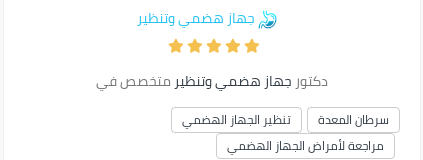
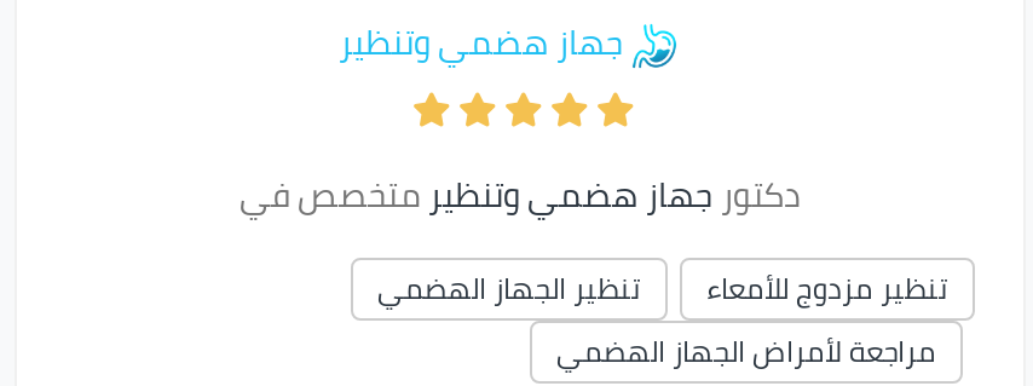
[318,108,389,131] سرطان المعدة -> [706,260,948,316] تنظير مزدوج للأمعاء

